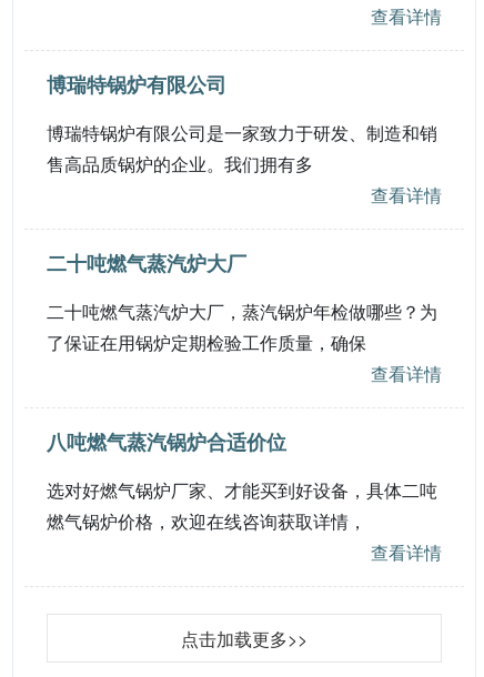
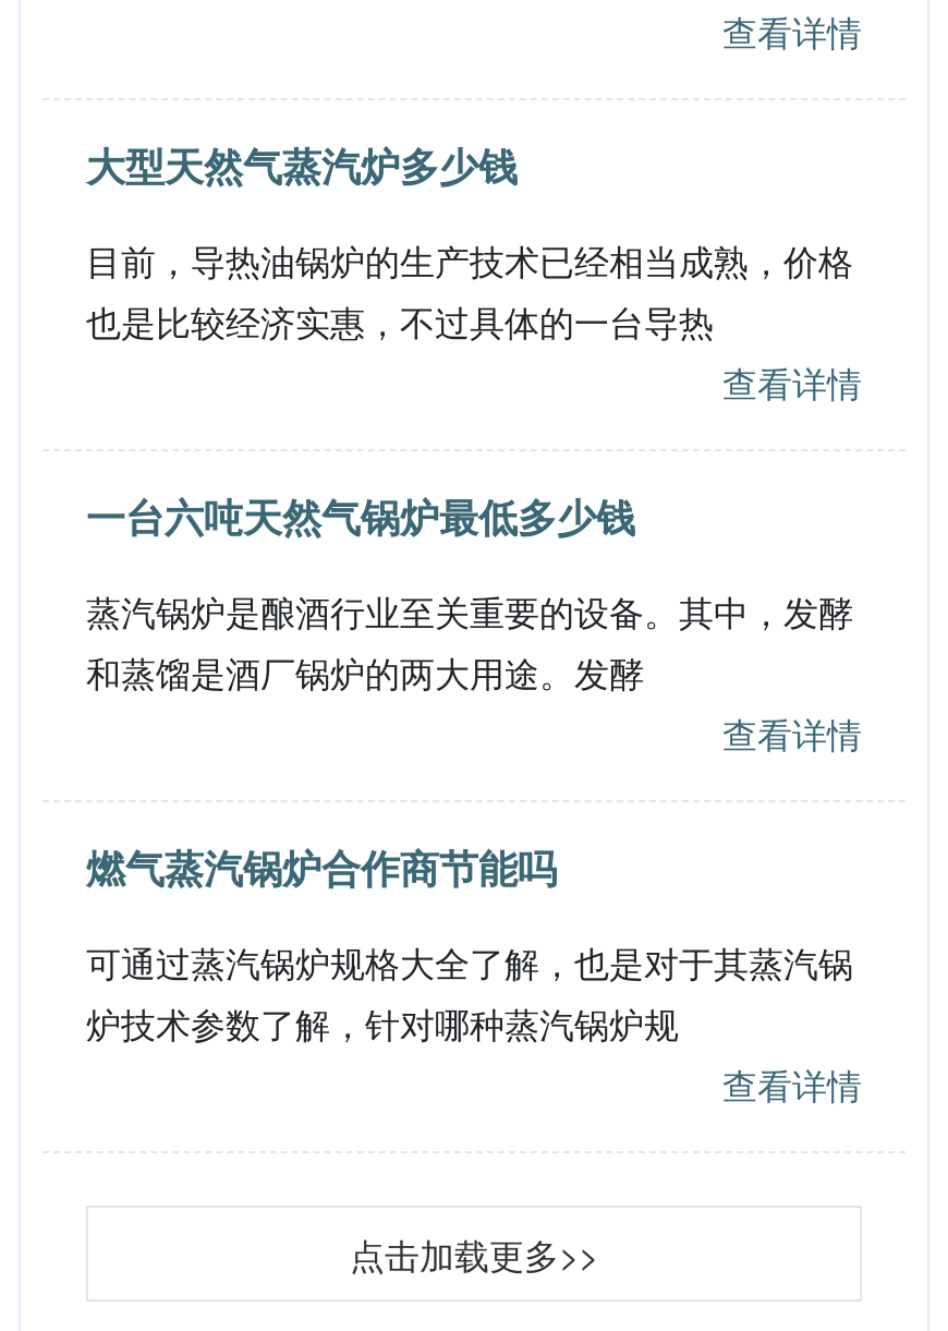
[47,70,226,99] 博瑞特锅炉有限公司 -> [86,137,518,194] 大型天然气蒸汽炉多少钱
[47,120,437,176] 博瑞特锅炉有限公司是一家致力于研发、制造和销 | 售高品质锅炉的企业。我们拥有多 -> [86,235,853,347] 目前，导热油锅炉的生产技术已经相当成熟，价格 | 也是比较经济实惠，不过具体的一台导热
[47,249,246,277] 二十吨燃气蒸汽炉大厂 -> [86,488,635,545] 一台六吨天然气锅炉最低多少钱
[47,299,437,355] 二十吨燃气蒸汽炉大厂，蒸汽锅炉年检做哪些？为 | 了保证在用锅炉定期检验工作质量，确保 -> [86,586,853,698] 蒸汽锅炉是酿酒行业至关重要的设备。其中，发酵 | 和蒸馏是酒厂锅炉的两大用途。发酵
[47,427,286,456] 八吨燃气蒸汽锅炉合适价位 -> [86,839,557,896] 燃气蒸汽锅炉合作商节能吗
[47,477,437,534] 选对好燃气锅炉厂家、才能买到好设备，具体二吨 | 燃气锅炉价格，欢迎在线咨询获取详情， -> [86,937,853,1049] 可通过蒸汽锅炉规格大全了解，也是对于其蒸汽锅 | 炉技术参数了解，针对哪种蒸汽锅炉规

